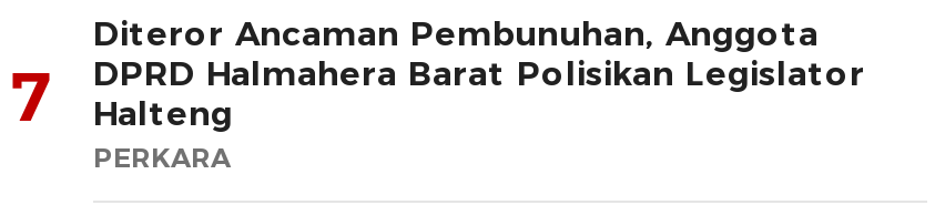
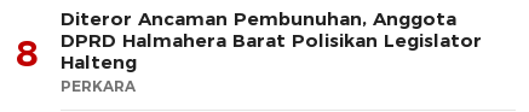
[11,53,865,138] 7 DPRD Halmahera Barat Polisikan Legislator Halteng -> [15,29,482,76] 8 DPRD Halmahera Barat Polisikan Legislator Halteng

